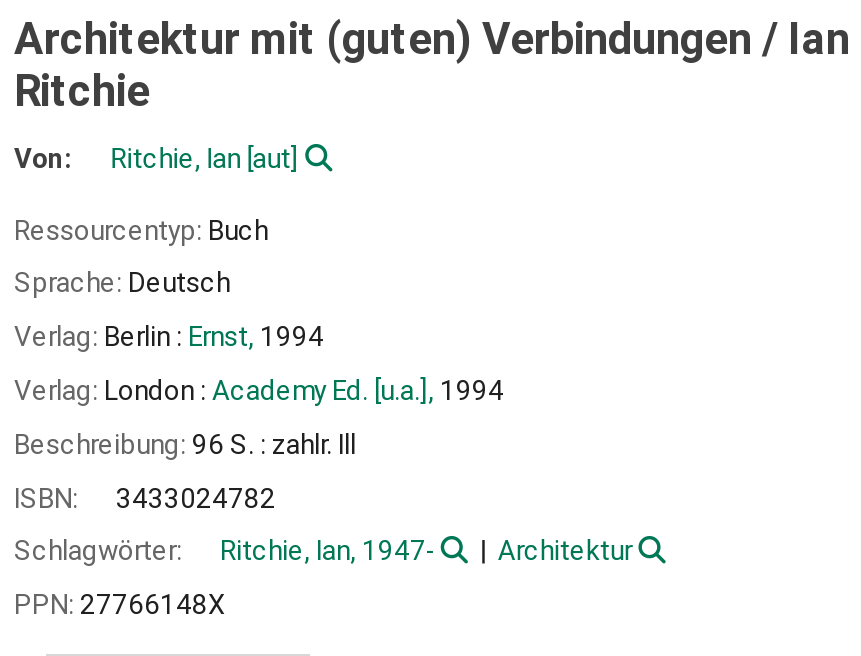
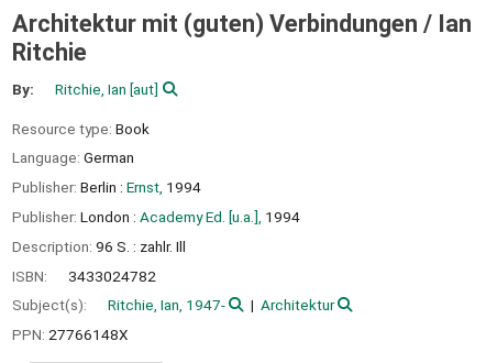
[14,141,72,173] Von: -> [12,80,34,97] By:
[14,213,268,245] Ressourcentyp: Buch -> [12,119,150,137] Resource type: Book
[14,267,230,299] Sprache: Deutsch -> [12,149,134,166] Language: German
[14,320,324,352] Verlag: Berlin : Ernst, 1994 -> [12,178,201,196] Publisher: Berlin : Ernst, 1994
[14,374,504,406] Verlag: London : Academy Ed. [u.a.], 1994 -> [12,208,300,225] Publisher: London : Academy Ed. [u.a.], 1994
[14,427,356,459] Beschreibung: 96 S. : zahlr. Ill -> [12,237,186,255] Description: 96 S. : zahlr. Ill
[14,535,188,567] Schlagwörter: -> [12,296,90,314] Subject(s):

